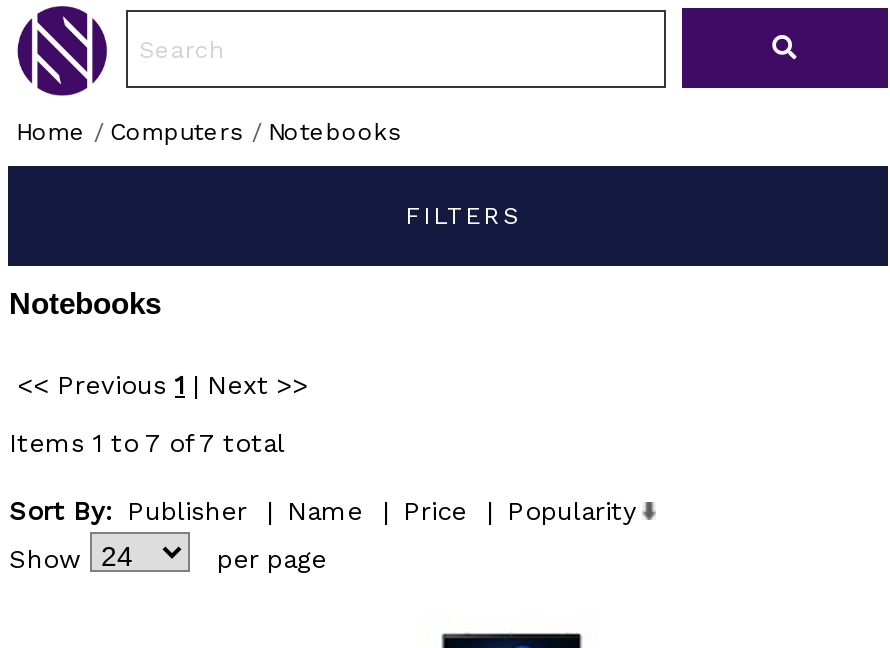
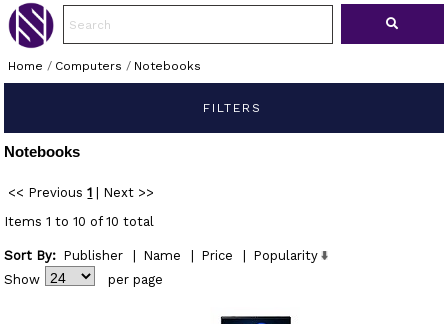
[9,428,285,458] Items 1 to 7 of 7 total -> [4,214,154,229] Items 1 to 10 of 10 total

